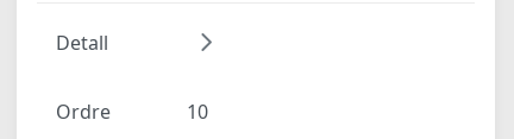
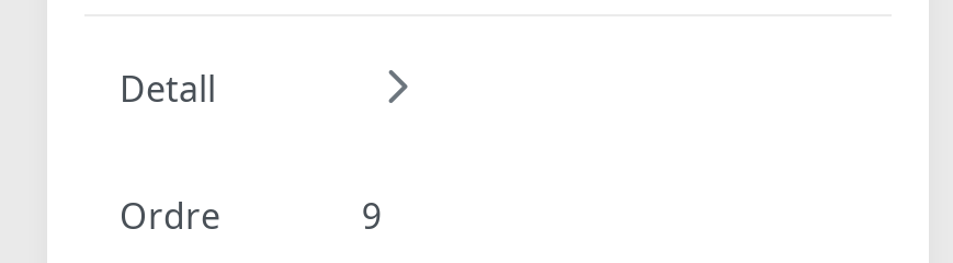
[187,99,209,125] 10 -> [362,192,381,240] 9

